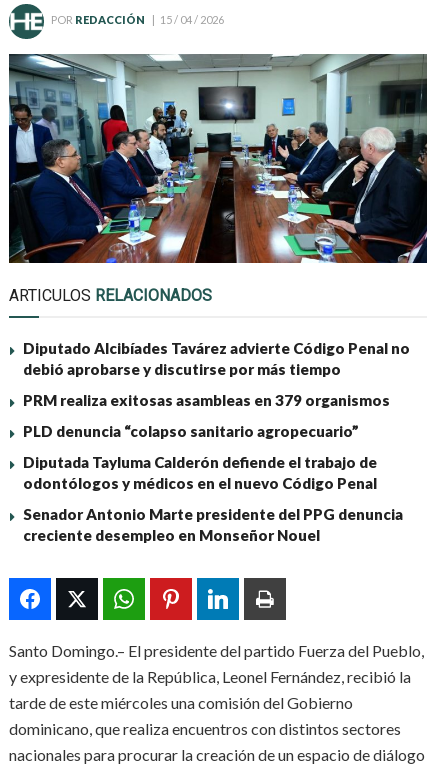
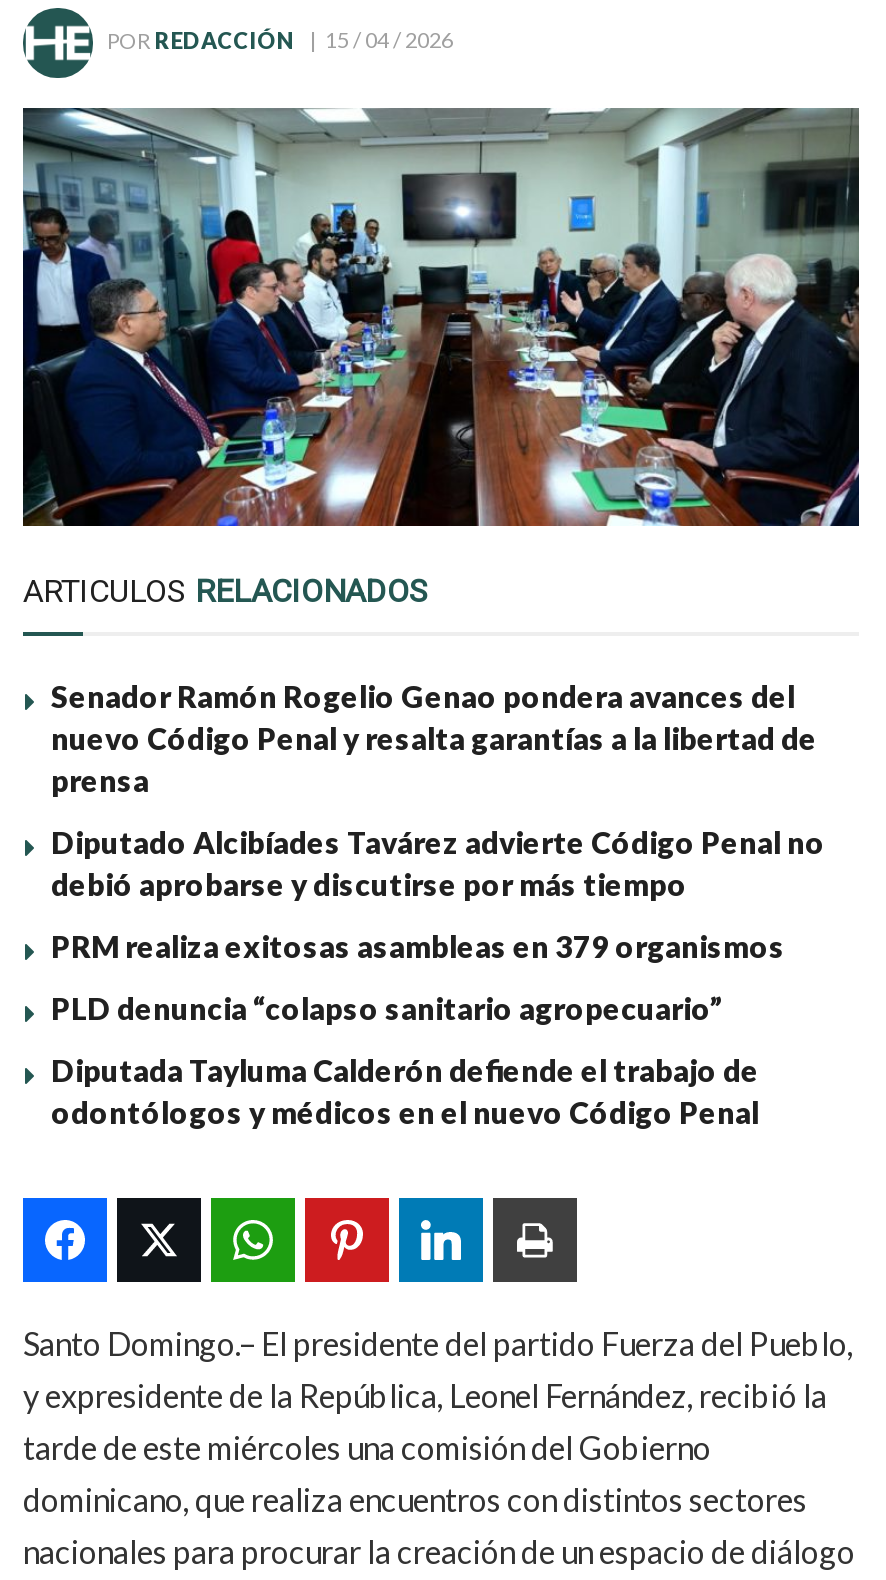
none -> [51,678,817,798] Senador Ramón Rogelio Genao pondera avances del | nuevo Código Penal y resalta garantías a la libertad de | prensa
moved [23,339,410,492] -> [51,824,825,1130]: Diputado Alcibíades Tavárez advierte Código Penal no | debió aprobarse y discutirse por más tiempo | PRM realiza exitosas asambleas en 379 organismos | PLD denuncia “colapso sanitario agropecuario” | Diputada Tayluma Calderón defiende el trabajo de | odontólogos y médicos en el nuevo Código Penal
[23,505,403,544] Senador Antonio Marte presidente del PPG denuncia | creciente desempleo en Monseñor Nouel -> none

